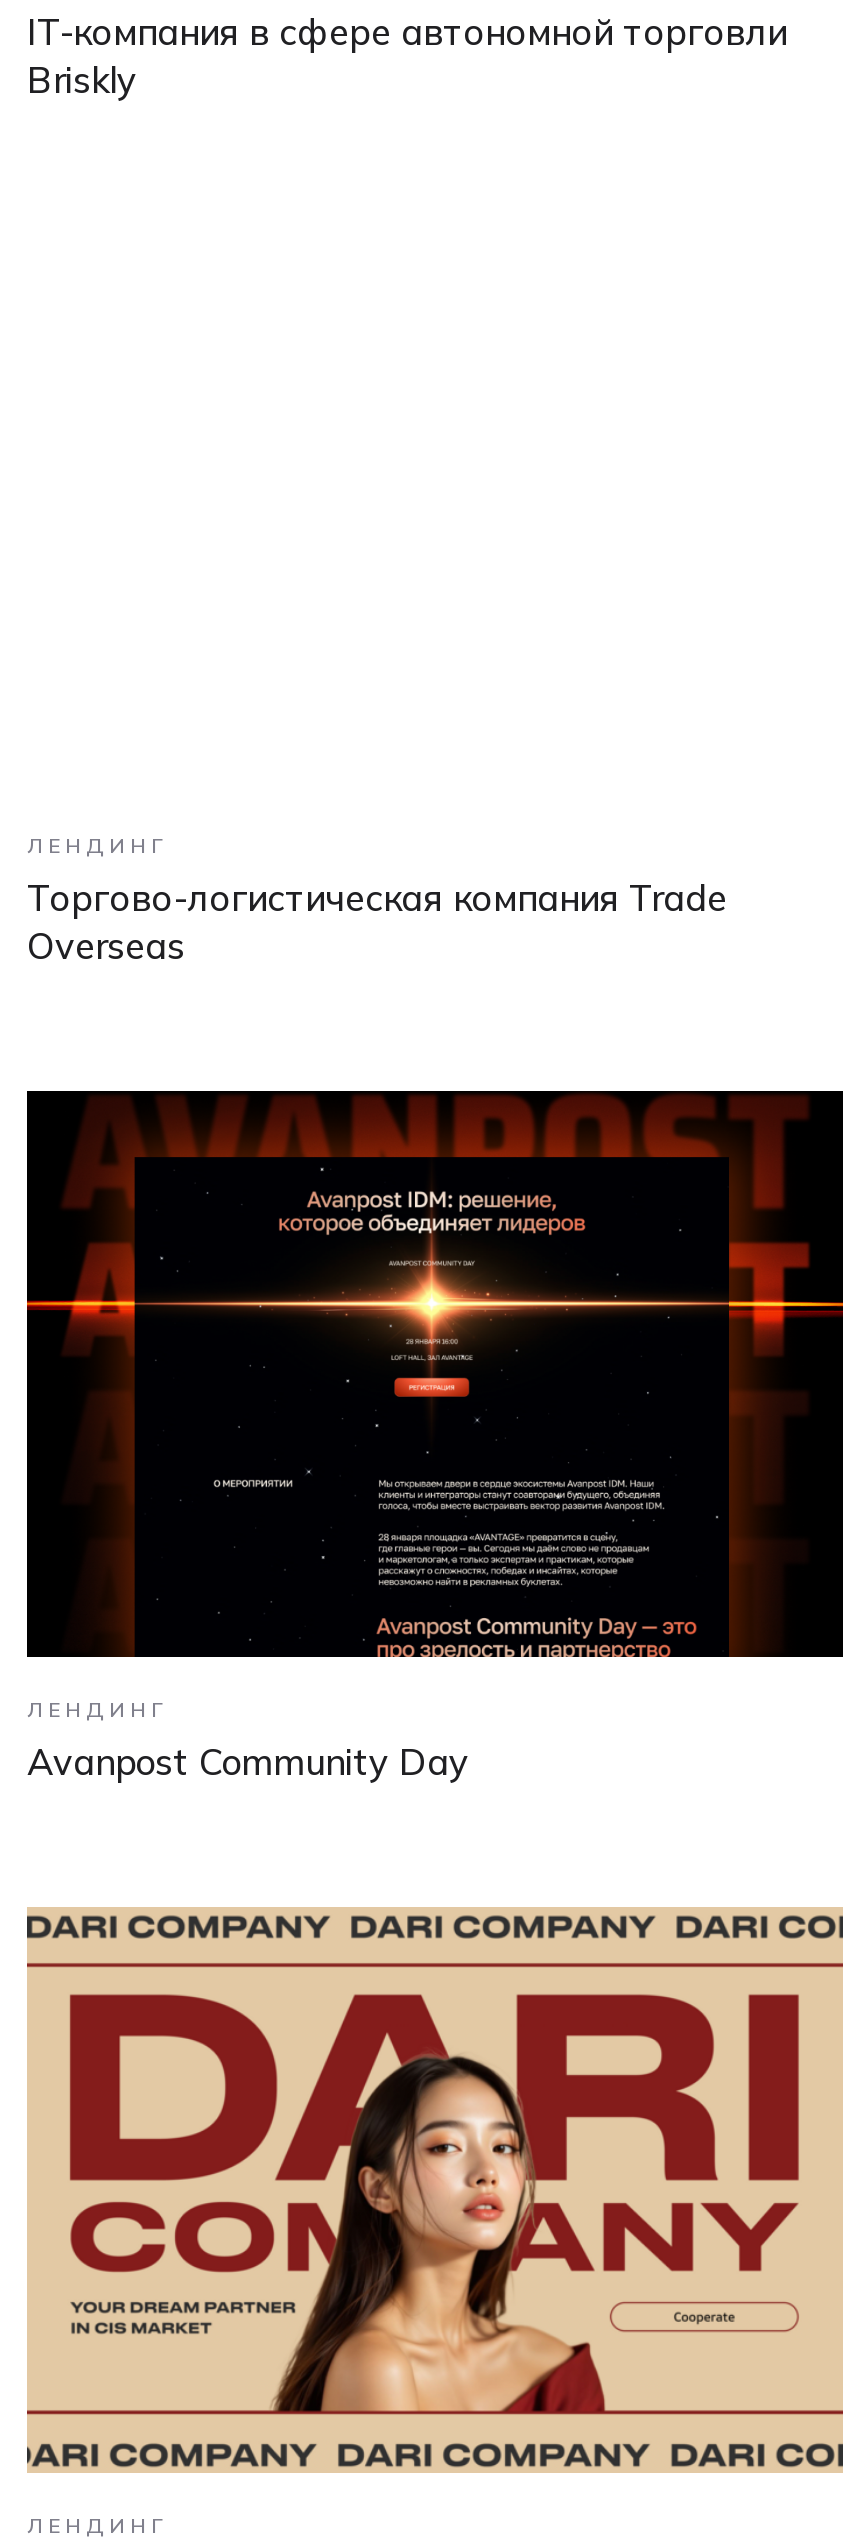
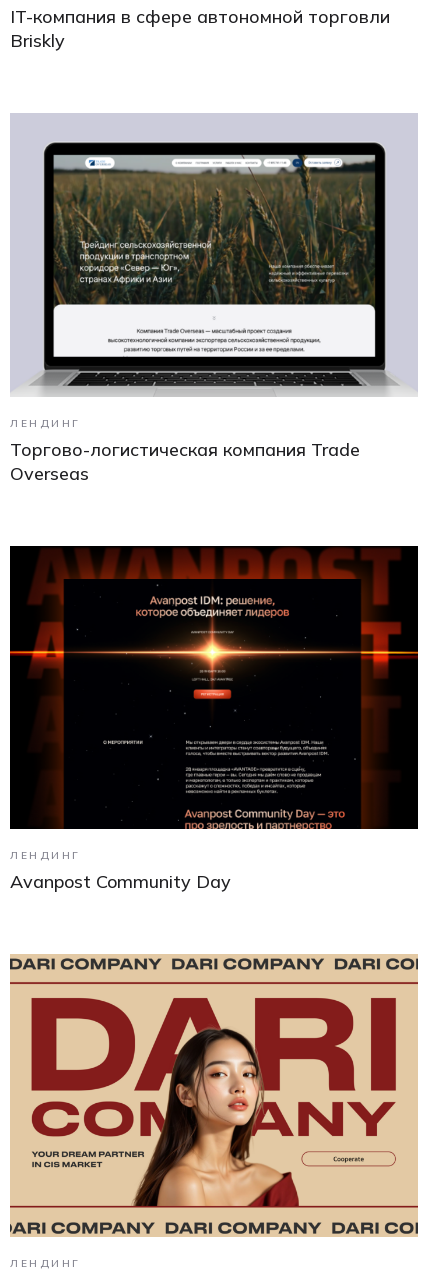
none -> [10,113,418,397] [image]

